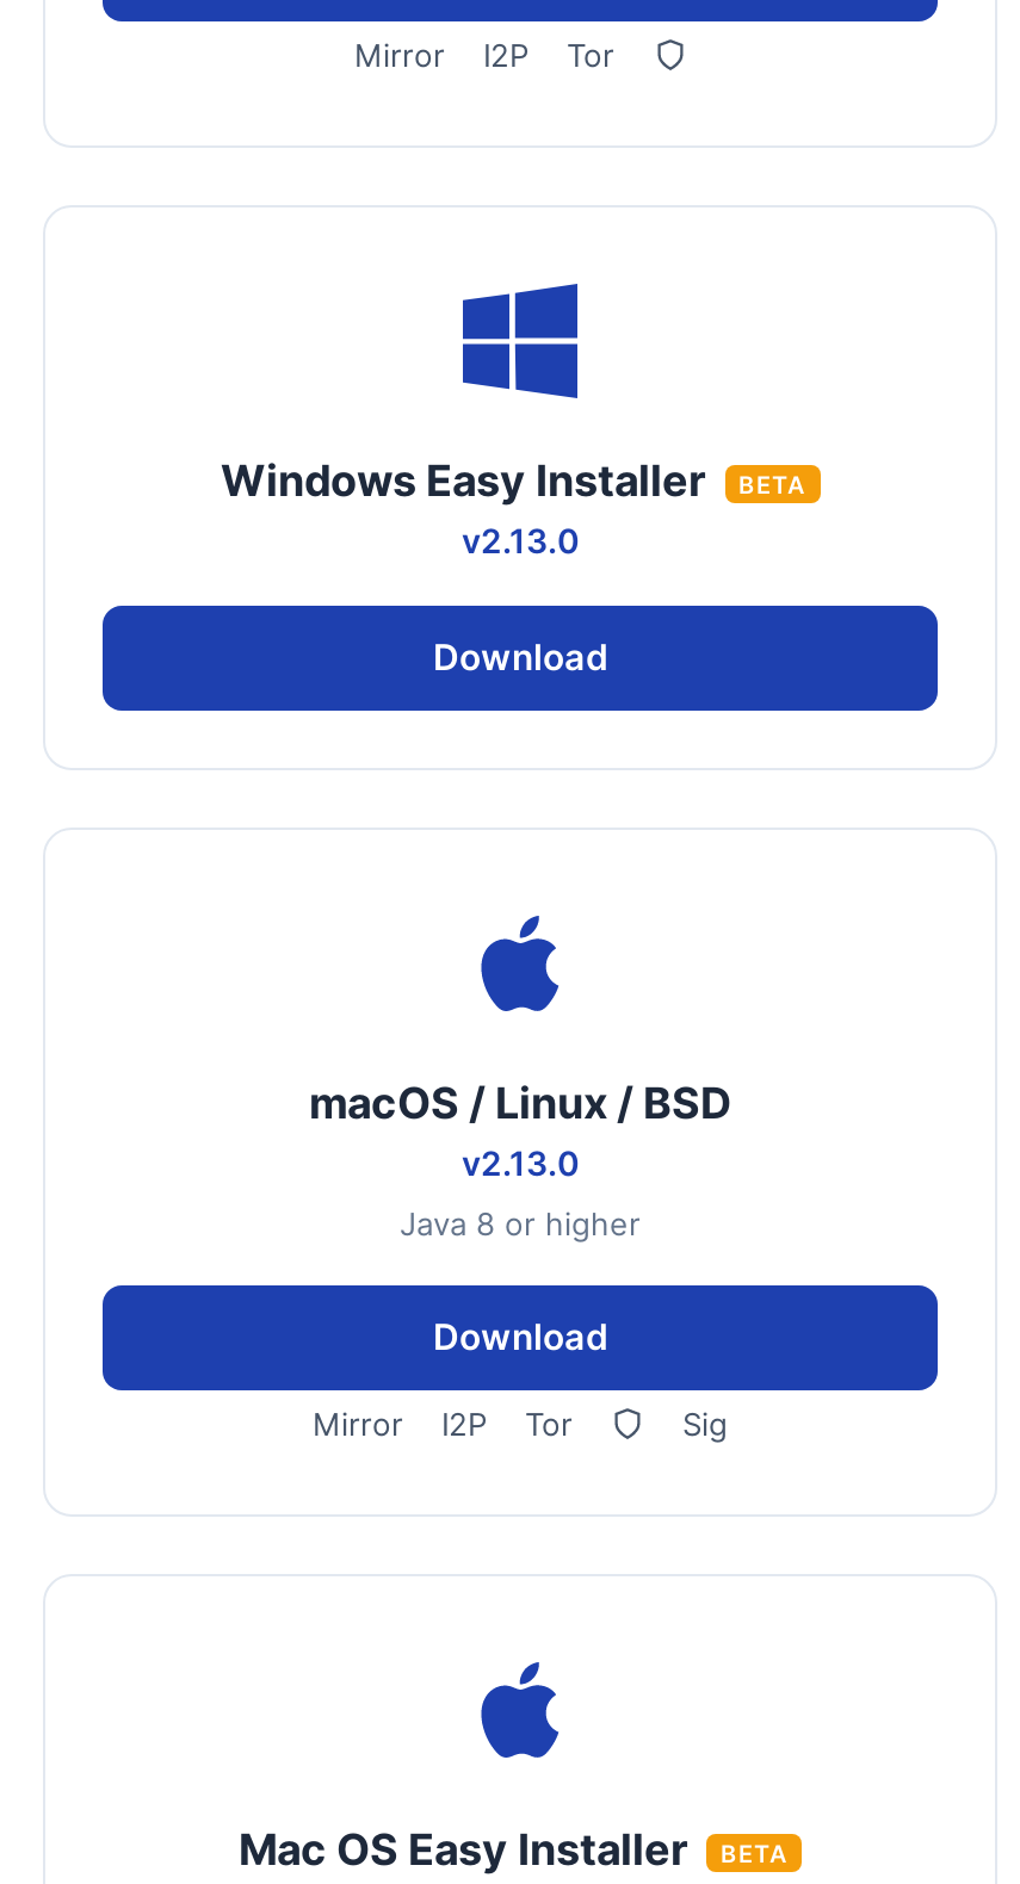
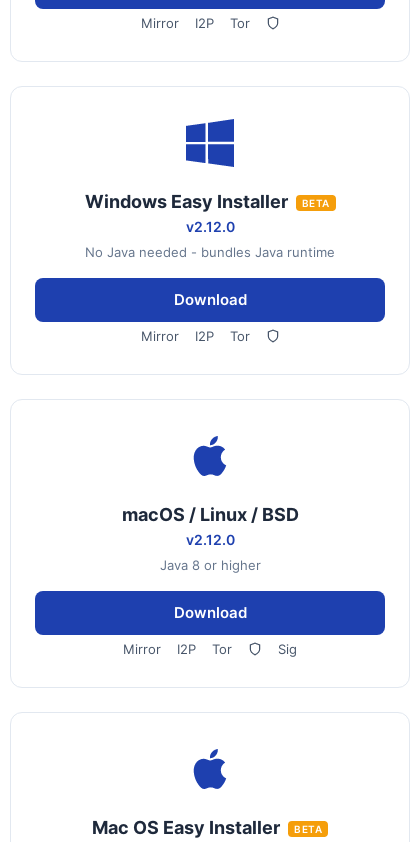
[462,520,579,560] v2.13.0 -> [85,218,335,260] v2.12.0 | No Java needed - bundles Java runtime
none -> [140,328,249,344] Mirror | I2P | Tor
[462,1142,579,1183] v2.13.0 -> [185,531,234,548] v2.12.0

